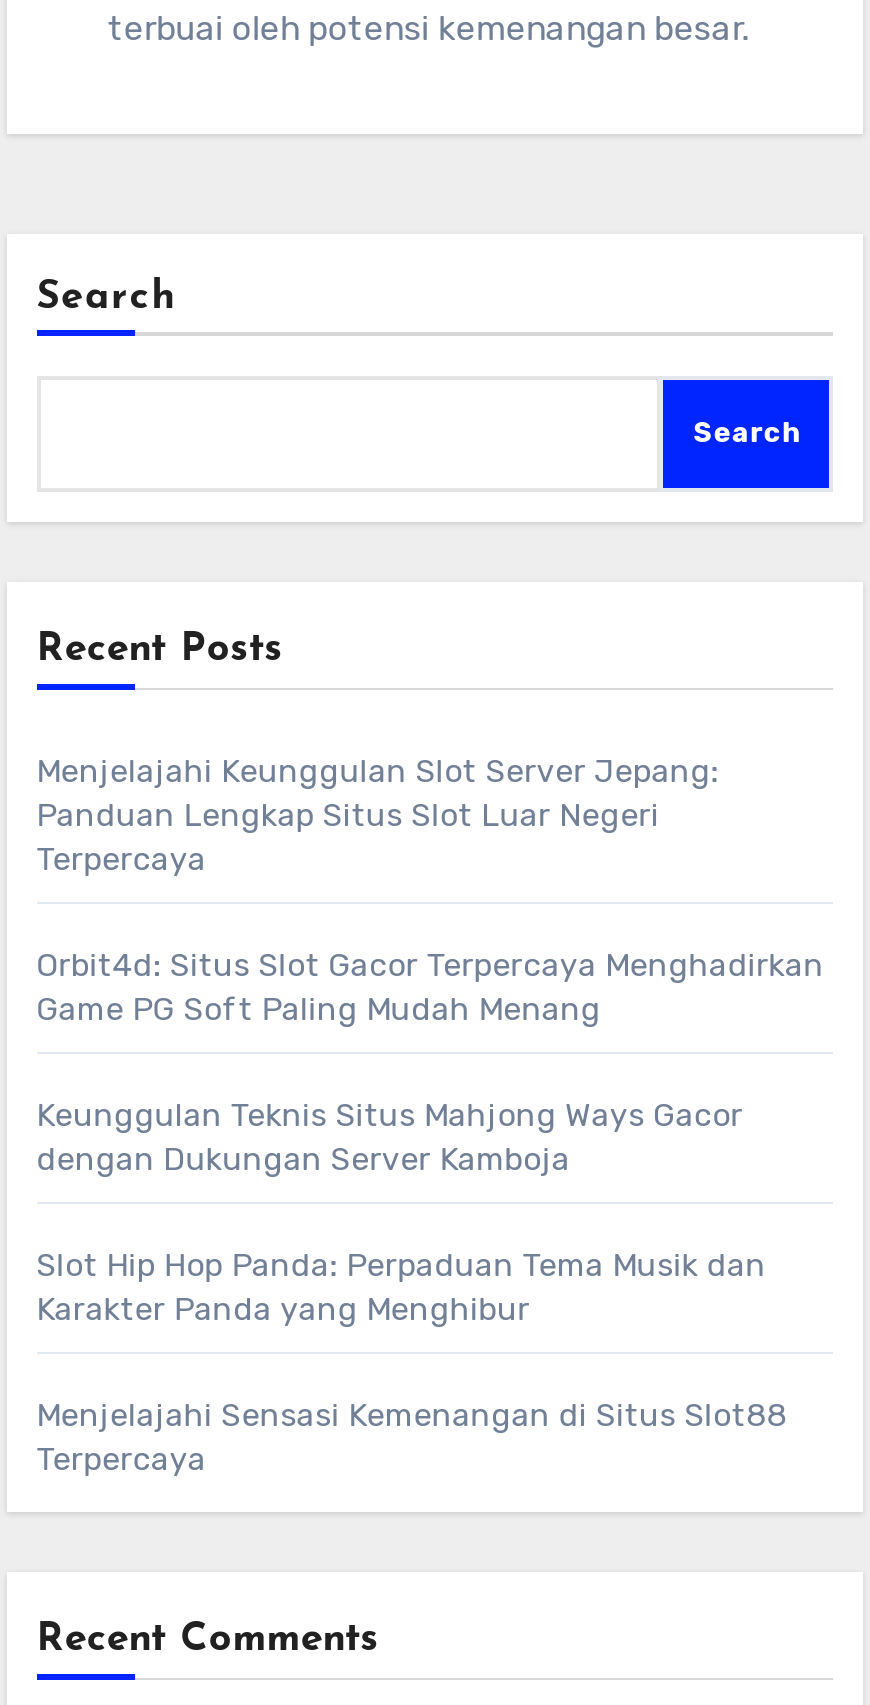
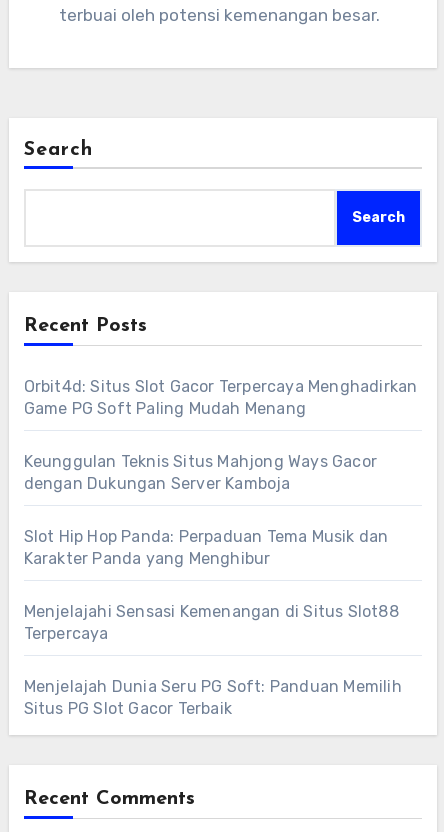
[36,752,719,878] Menjelajahi Keunggulan Slot Server Jepang: | Panduan Lengkap Situs Slot Luar Negeri | Terpercaya -> none
moved [36,946,824,1478] -> [24,377,417,643]: Orbit4d: Situs Slot Gacor Terpercaya Menghadirkan | Game PG Soft Paling Mudah Menang | Keunggulan Teknis Situs Mahjong Ways Gacor | dengan Dukungan Server Kamboja | Slot Hip Hop Panda: Perpaduan Tema Musik dan | Karakter Panda yang Menghibur | Menjelajahi Sensasi Kemenangan di Situs Slot88 | Terpercaya
none -> [24,677,402,718] Menjelajah Dunia Seru PG Soft: Panduan Memilih | Situs PG Slot Gacor Terbaik

